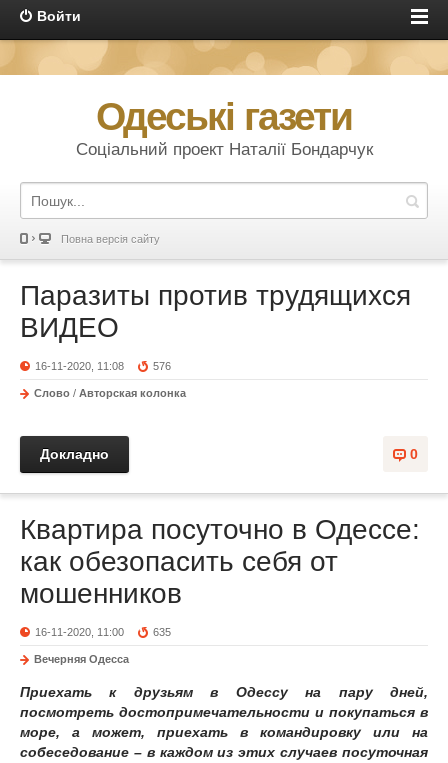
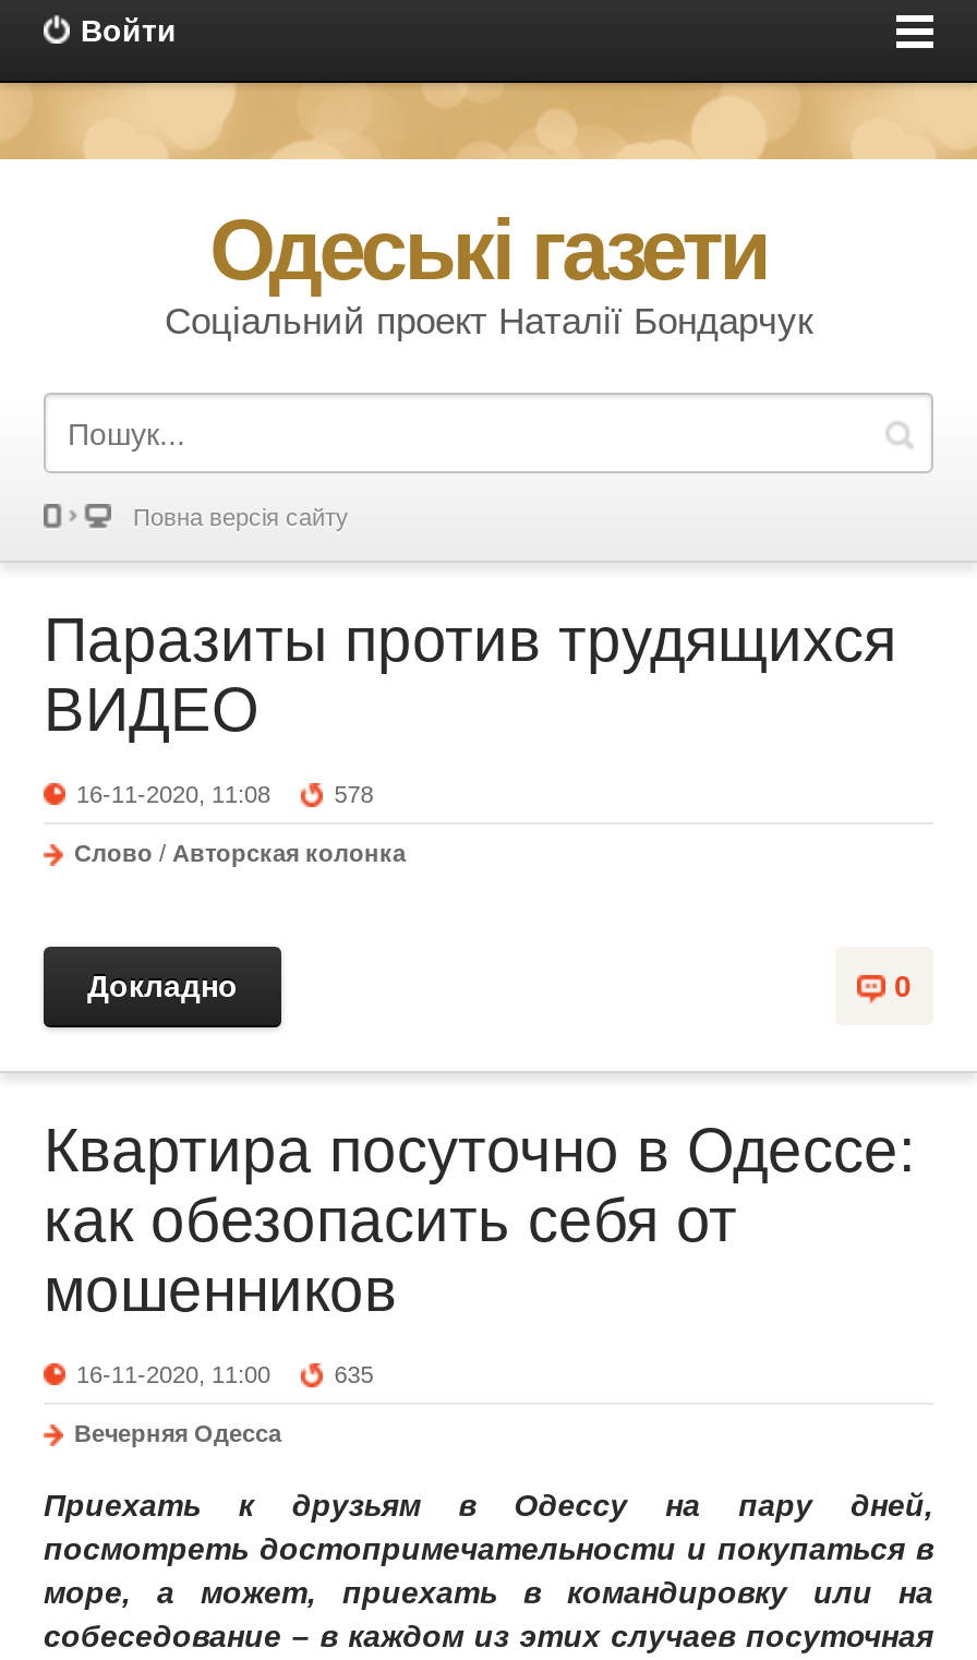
[153,360,171,372] 576 -> [334,781,373,807] 578

